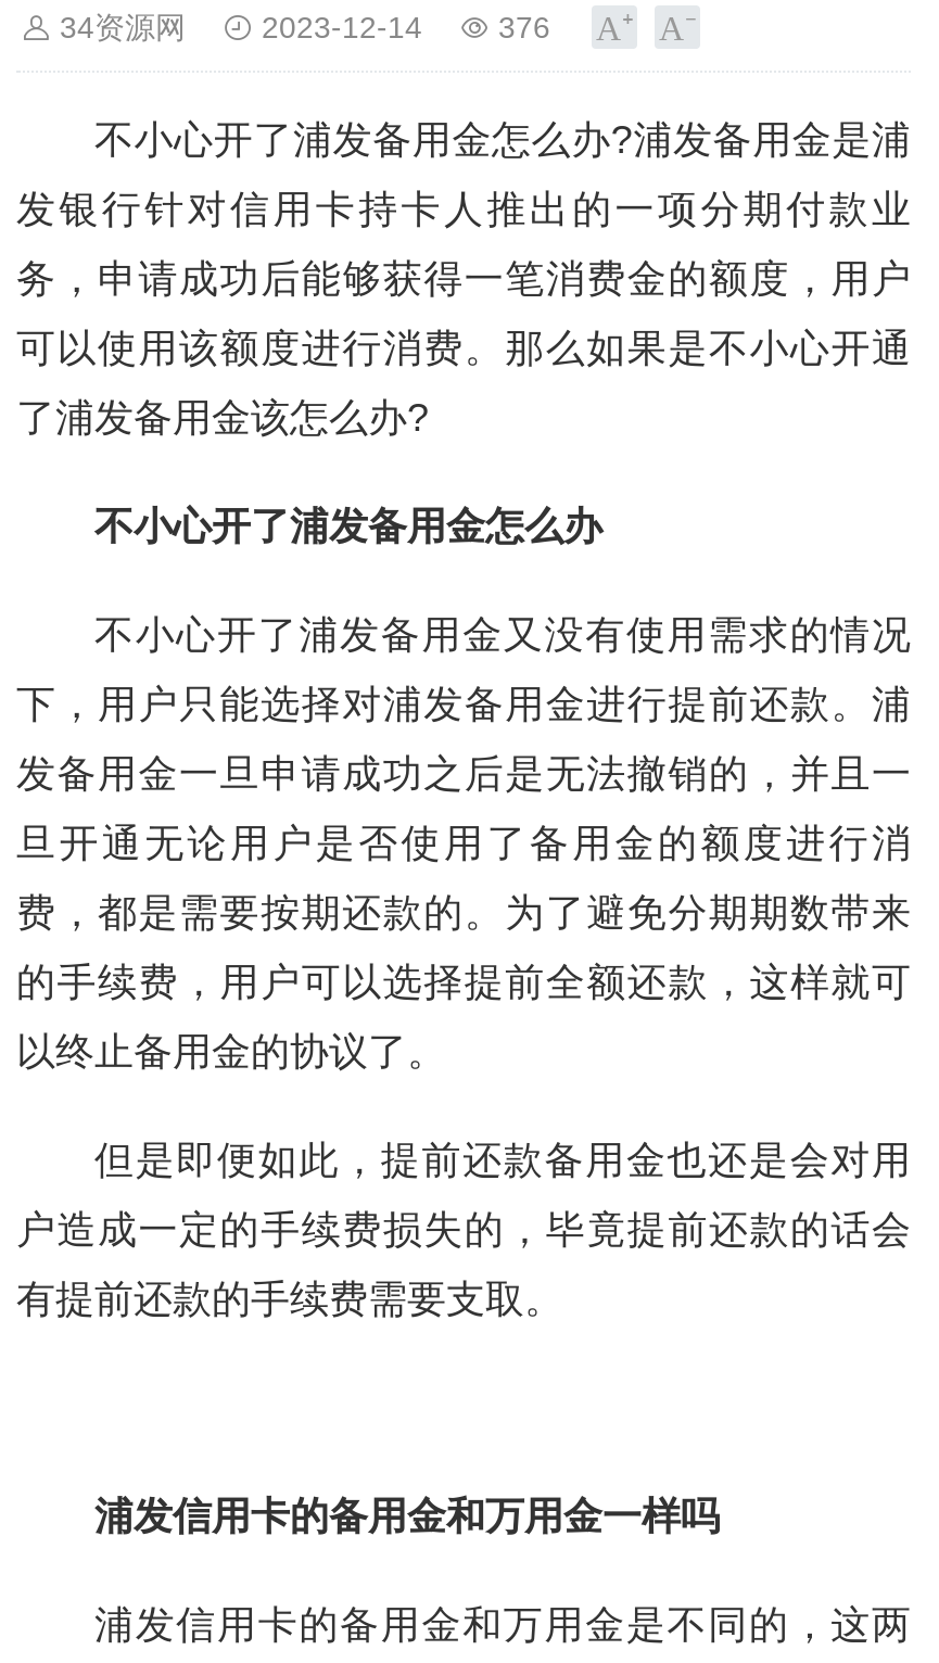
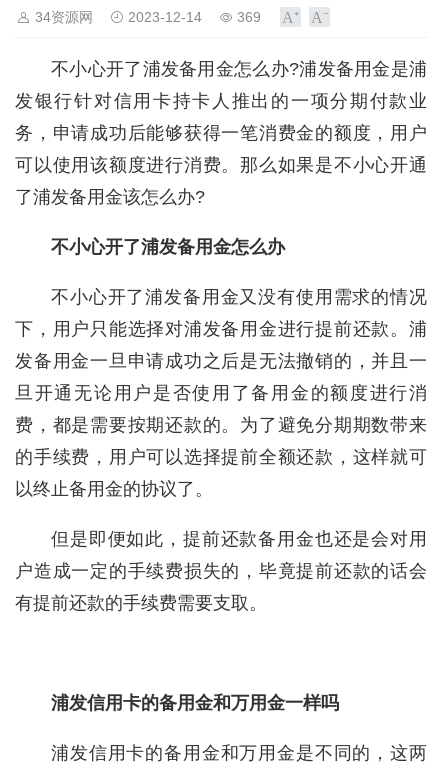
[498,10,550,45] 376 -> [237,9,261,25] 369

